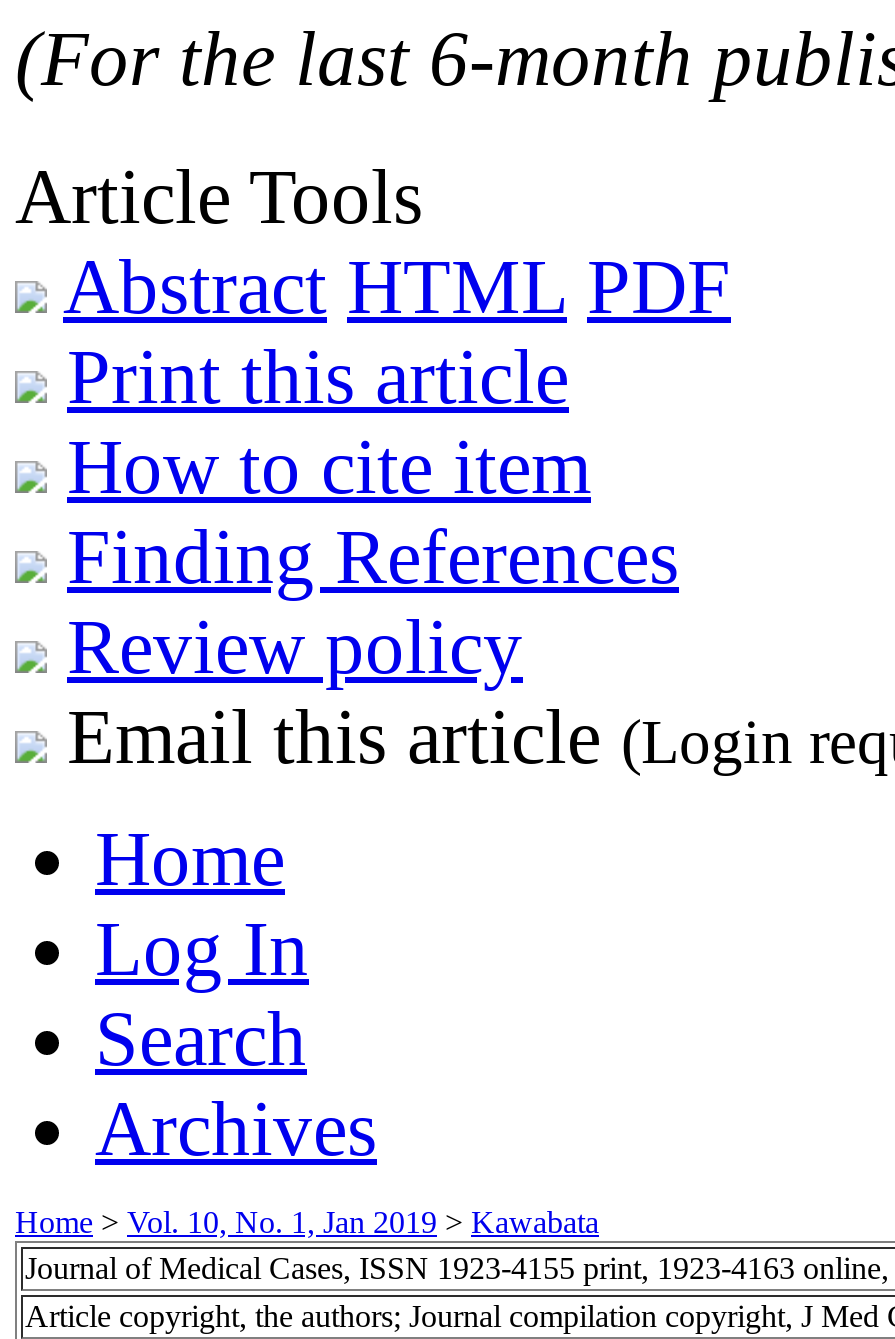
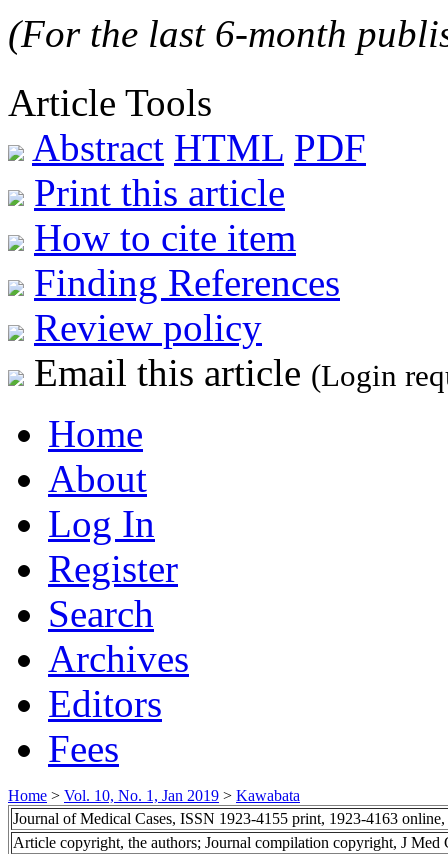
none -> [48,457,147,500] About
none -> [48,547,178,590] Register
none -> [48,682,162,770] Editors | Fees

